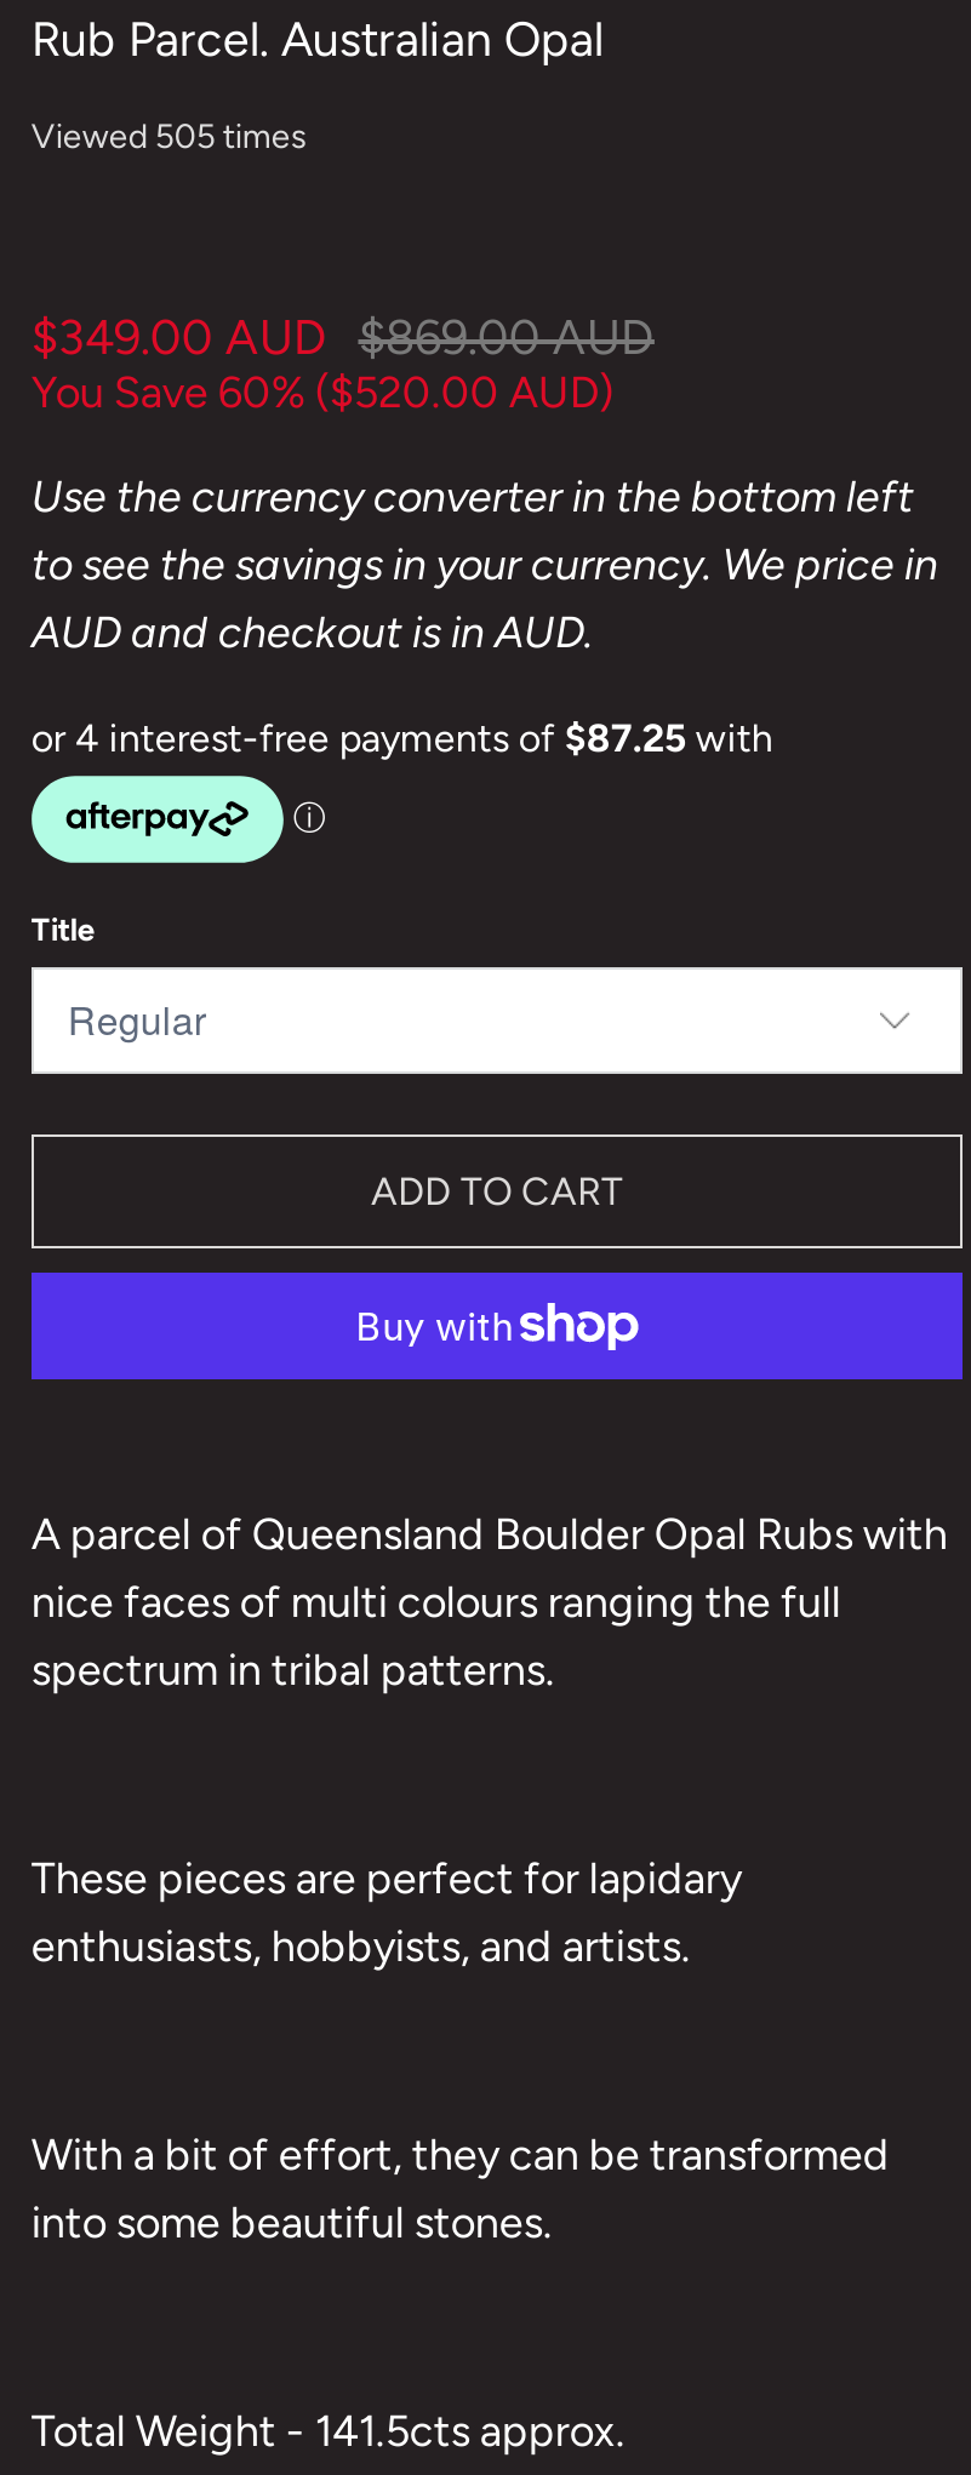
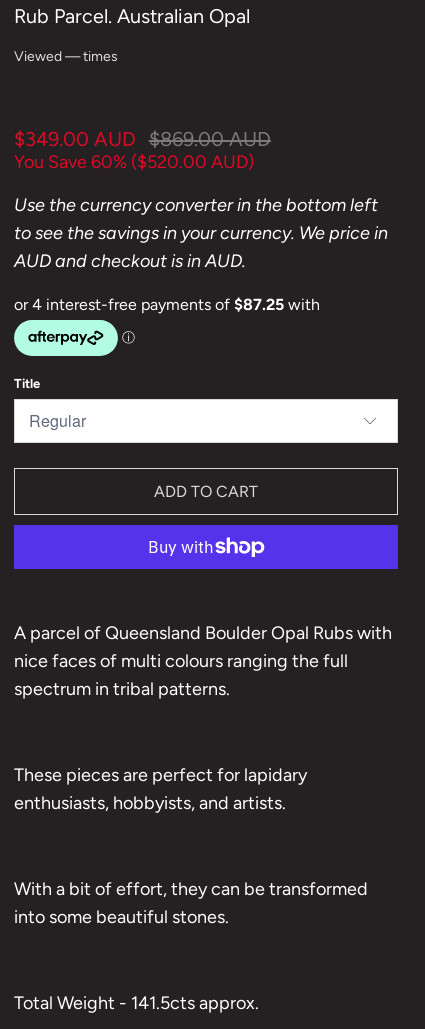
[31,115,307,157] Viewed 505 times -> [14,48,118,65] Viewed — times

